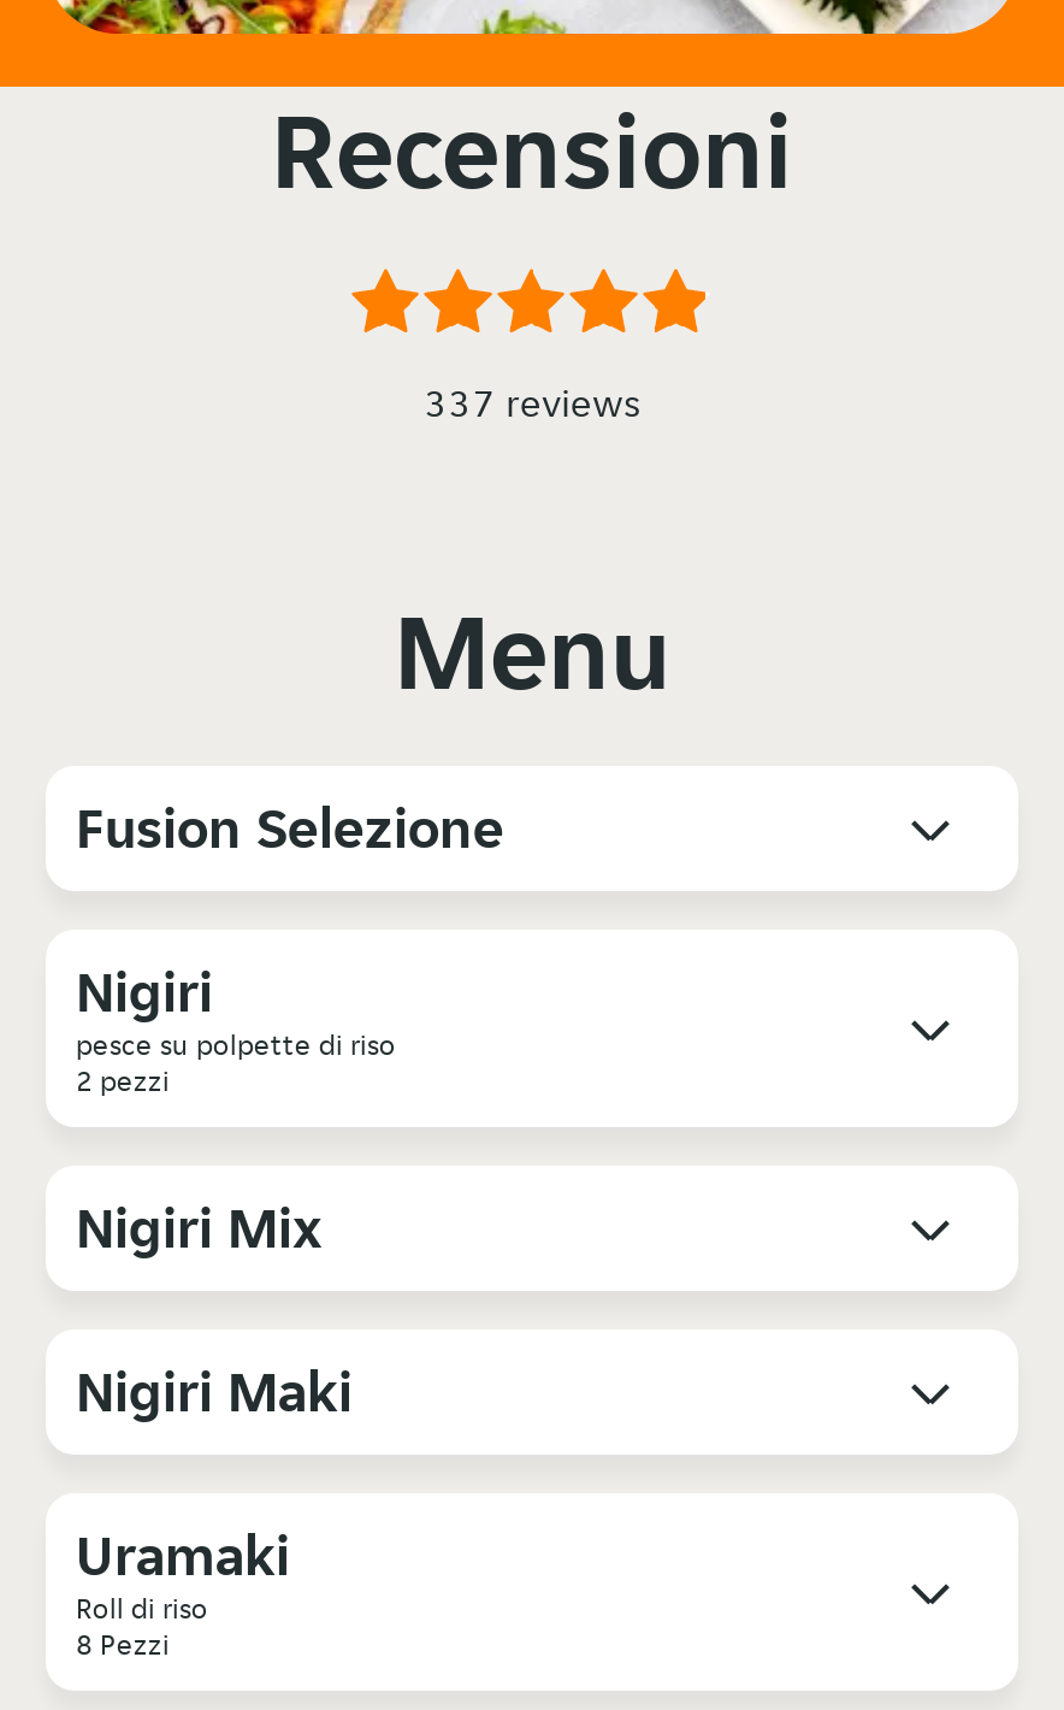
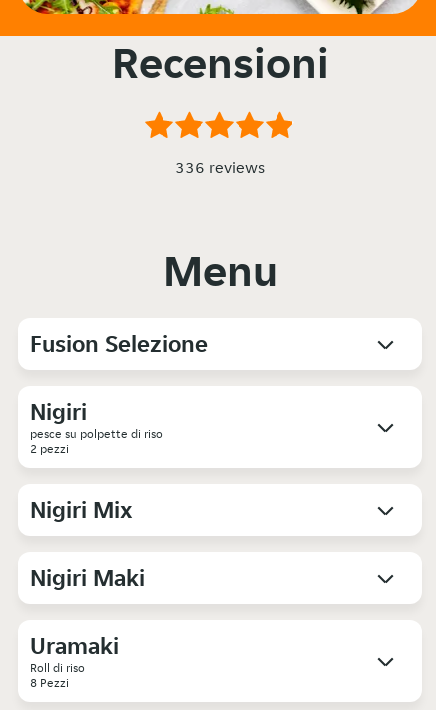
[424,379,640,429] 337 reviews -> [175,157,265,178] 336 reviews

